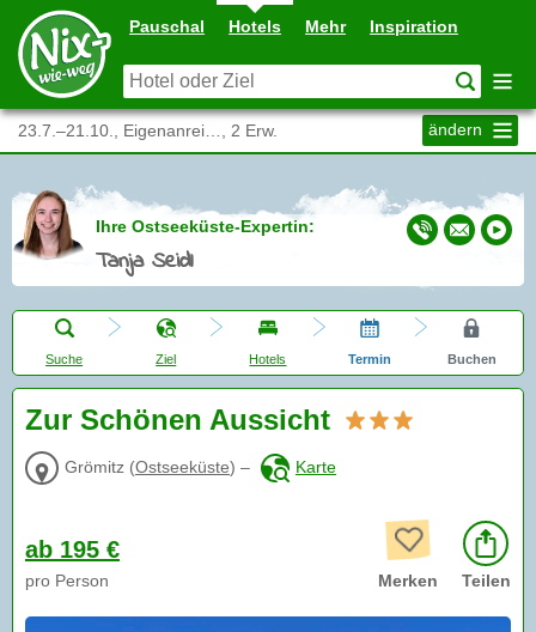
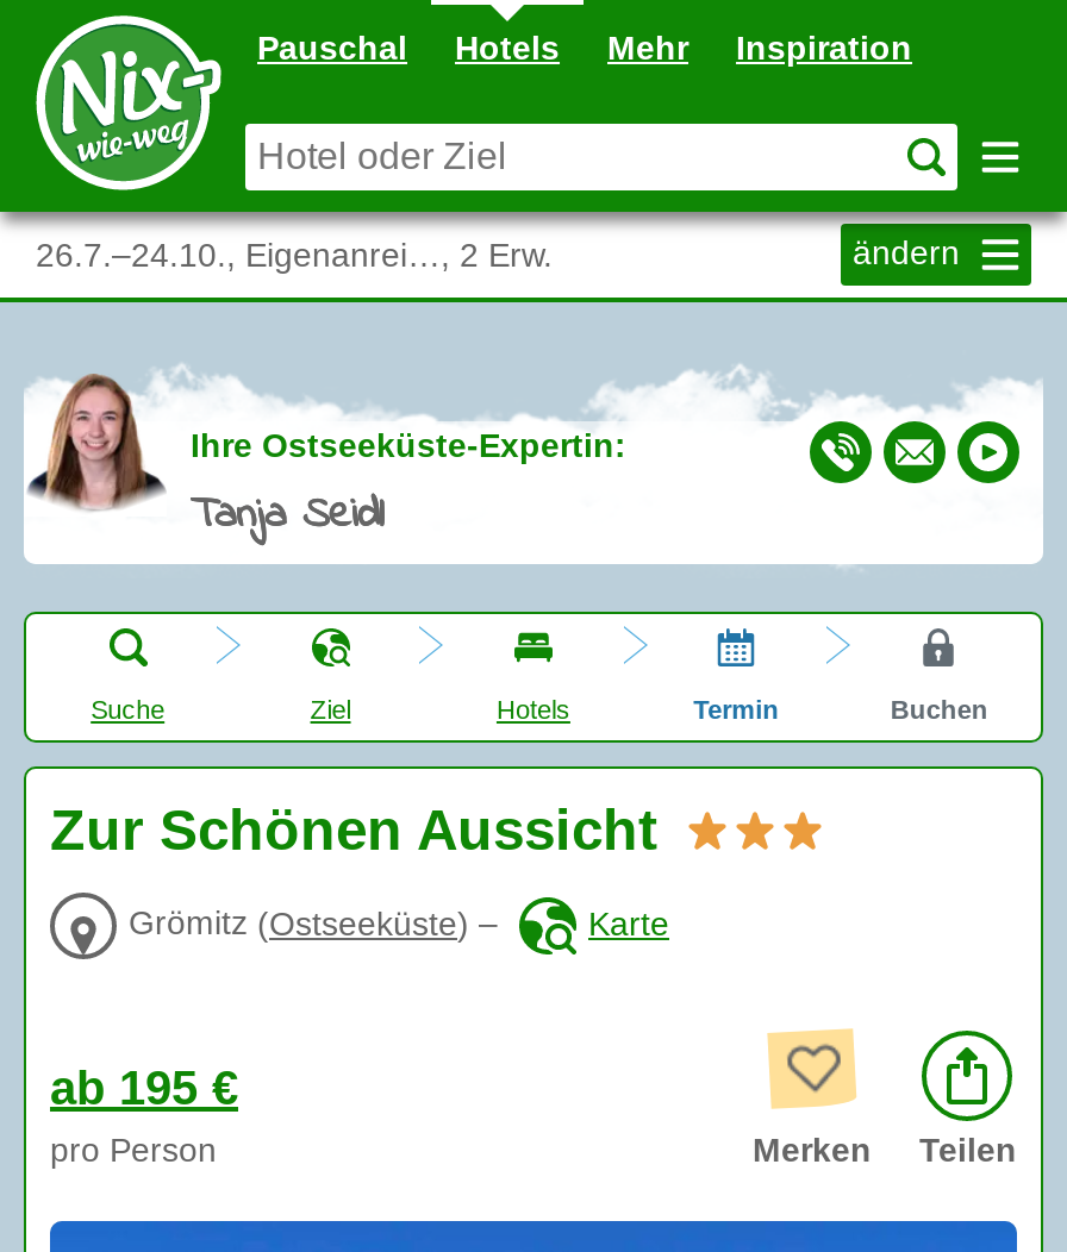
[18,121,278,140] 23.7.–21.10., Eigenanrei…, 2 Erw. -> [36,236,553,274] 26.7.–24.10., Eigenanrei…, 2 Erw.

